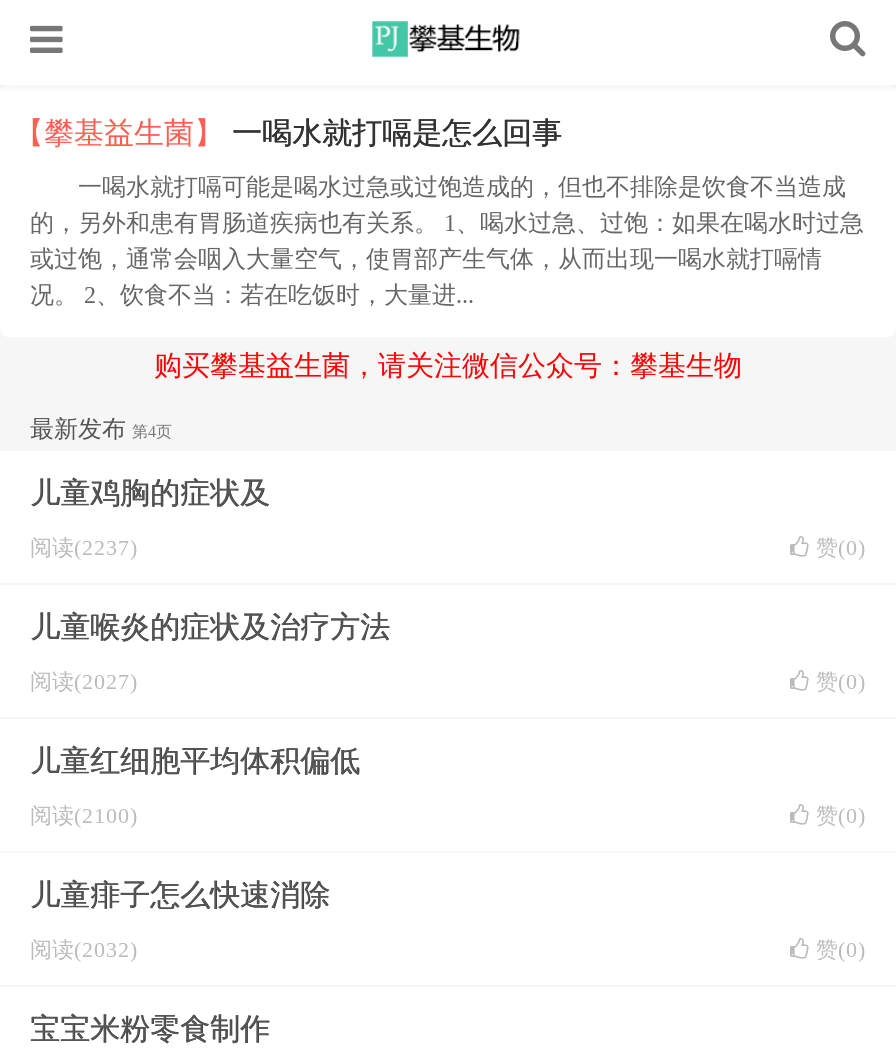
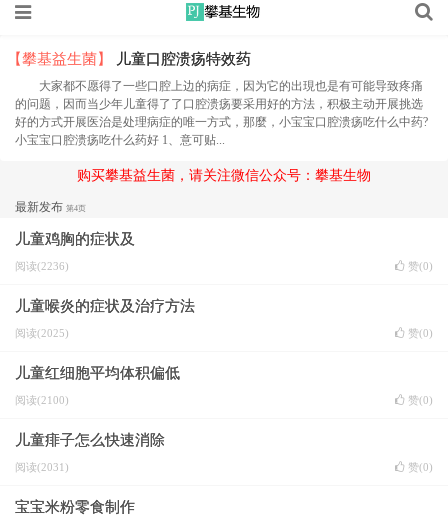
[14,117,562,149] 【攀基益生菌】 一喝水就打嗝是怎么回事 -> [7,51,251,67] 【攀基益生菌】 儿童口腔溃疡特效药
[30,173,864,309] 一喝水就打嗝可能是喝水过急或过饱造成的，但也不排除是饮食不当造成 | 的，另外和患有胃肠道疾病也有关系。 1、喝水过急、过饱：如果在喝水时过急 | 或过饱，通常会咽入大量空气，使胃部产生气体，从而出现一喝水就打嗝情 | 况。 2、饮食不当：若在吃饭时，大量进... -> [15,79,428,147] 大家都不愿得了一些口腔上边的病症，因为它的出現也是有可能导致疼痛 | 的问题，因而当少年儿童得了了口腔溃疡要采用好的方法，积极主动开展挑选 | 好的方式开展医治是处理病症的唯一方式，那麼，小宝宝口腔溃疡吃什么中药? | 小宝宝口腔溃疡吃什么药好 1、意可贴...
[30,535,138,559] 阅读(2237) -> [15,260,69,272] 阅读(2236)
[30,669,138,693] 阅读(2027) -> [15,327,69,339] 阅读(2025)
[30,937,138,961] 阅读(2032) -> [15,461,69,473] 阅读(2031)

